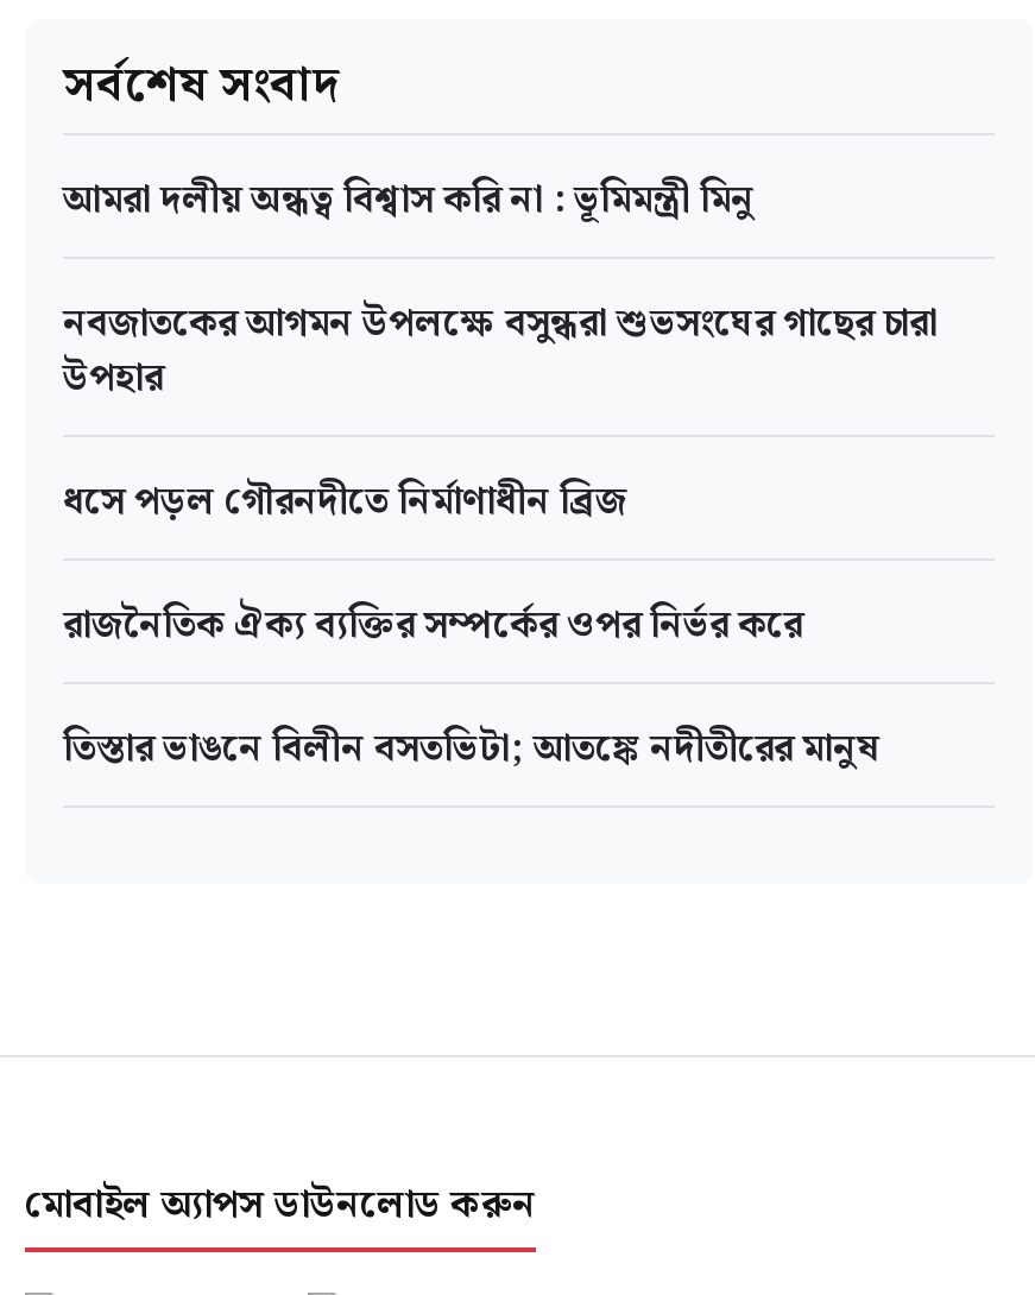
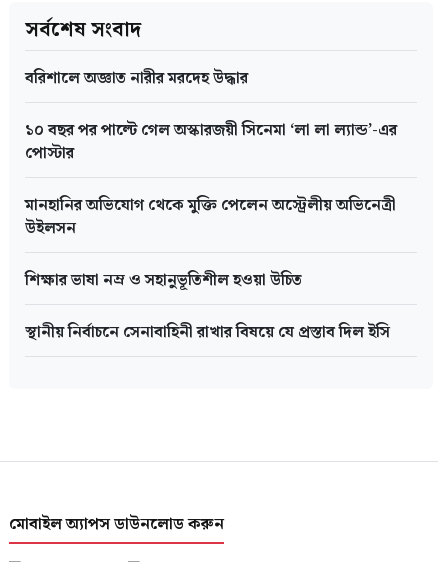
[63,171,755,230] আমরা দলীয় অন্ধত্ব বিশ্বাস করি না : ভূমিমন্ত্রী মিনু -> [25,66,248,91] বরিশালে অজ্ঞাত নারীর মরদেহ উদ্ধার
[63,294,938,408] নবজাতকের আগমন উপলক্ষে বসুন্ধরা শুভসংঘের গাছের চারা | উপহার -> [25,118,397,166] ১০ বছর পর পাল্টে গেল অস্কারজয়ী সিনেমা ‘লা লা ল্যান্ড’-এর | পোস্টার
[63,472,626,532] ধসে পড়ল গৌরনদীতে নির্মাণাধীন ব্রিজ -> [25,193,396,241] মানহানির অভিযোগ থেকে মুক্তি পেলেন অস্ট্রেলীয় অভিনেত্রী | উইলসন
[63,596,802,655] রাজনৈতিক ঐক্য ব্যক্তির সম্পর্কের ওপর নির্ভর করে -> [25,268,302,293] শিক্ষার ভাষা নম্র ও সহানুভূতিশীল হওয়া উচিত
[63,719,878,779] তিস্তার ভাঙনে বিলীন বসতভিটা; আতঙ্কে নদীতীরের মানুষ -> [25,320,390,345] স্থানীয় নির্বাচনে সেনাবাহিনী রাখার বিষয়ে যে প্রস্তাব দিল ইসি

